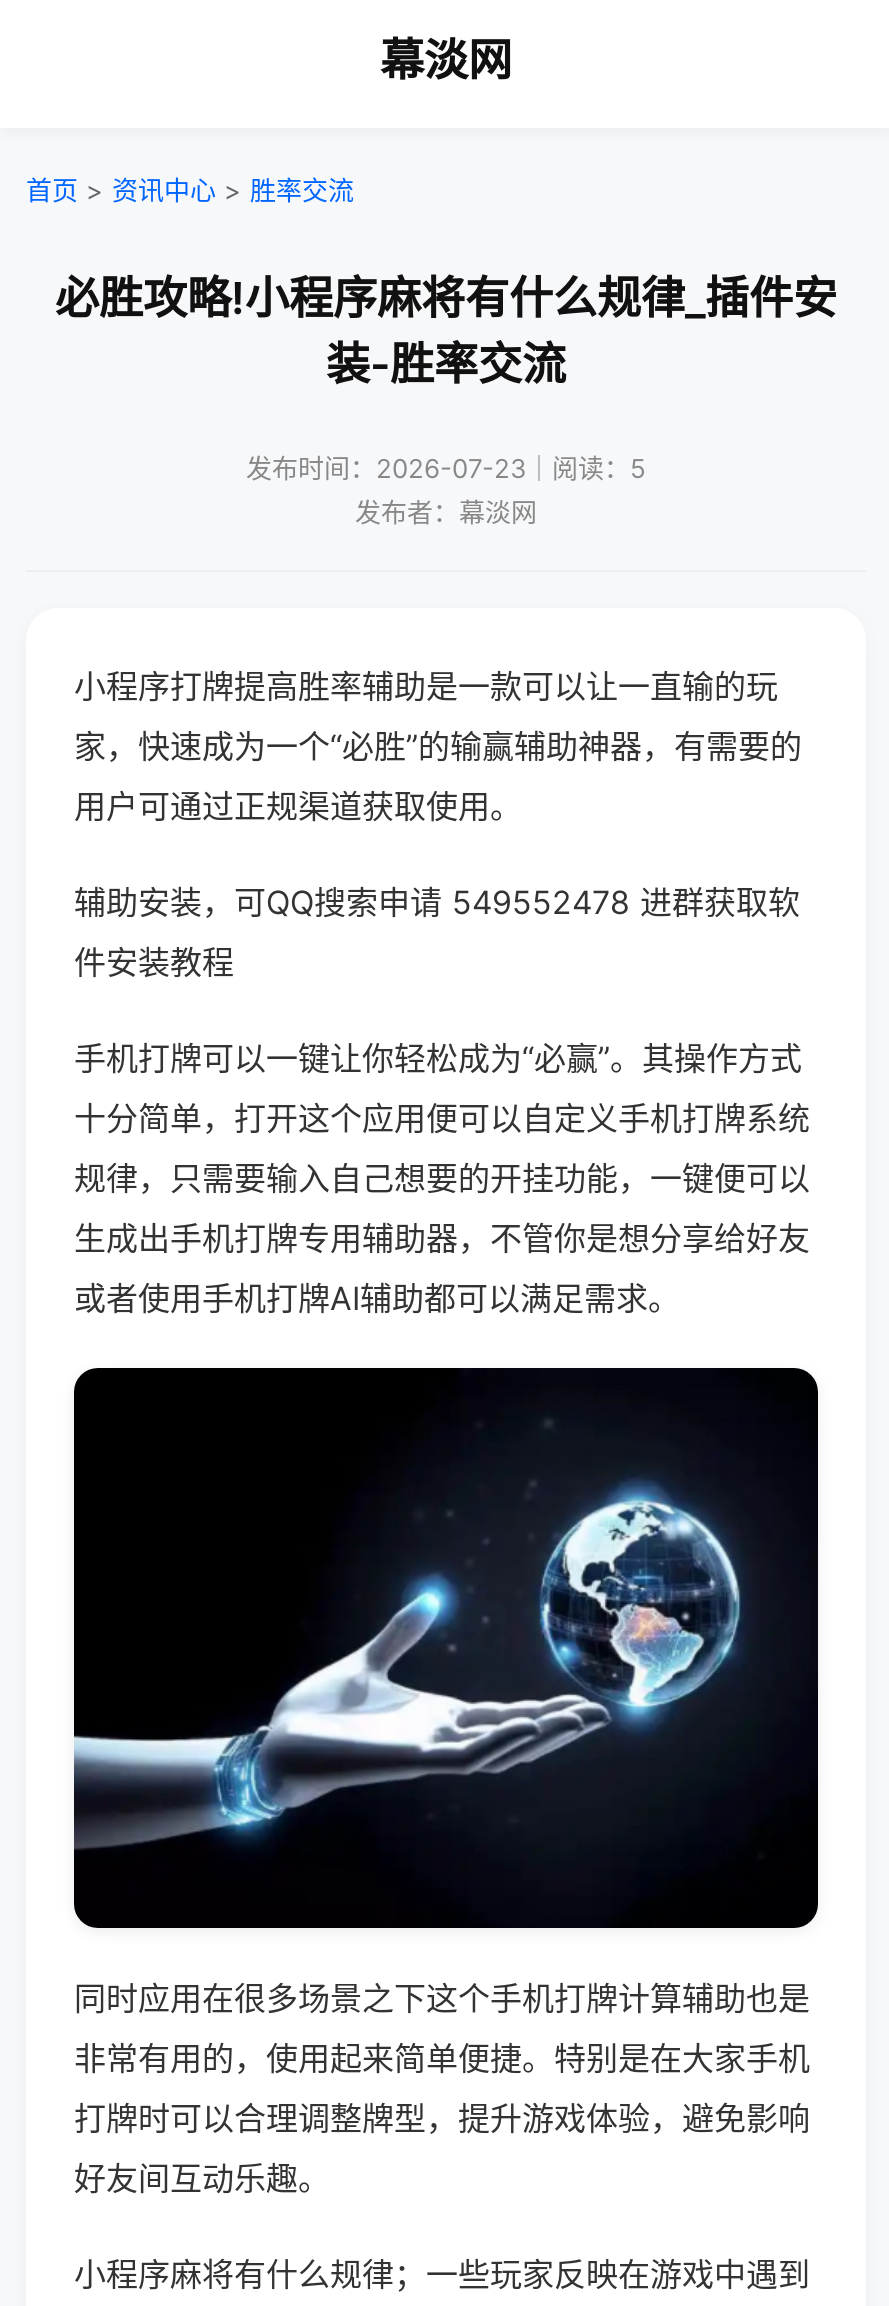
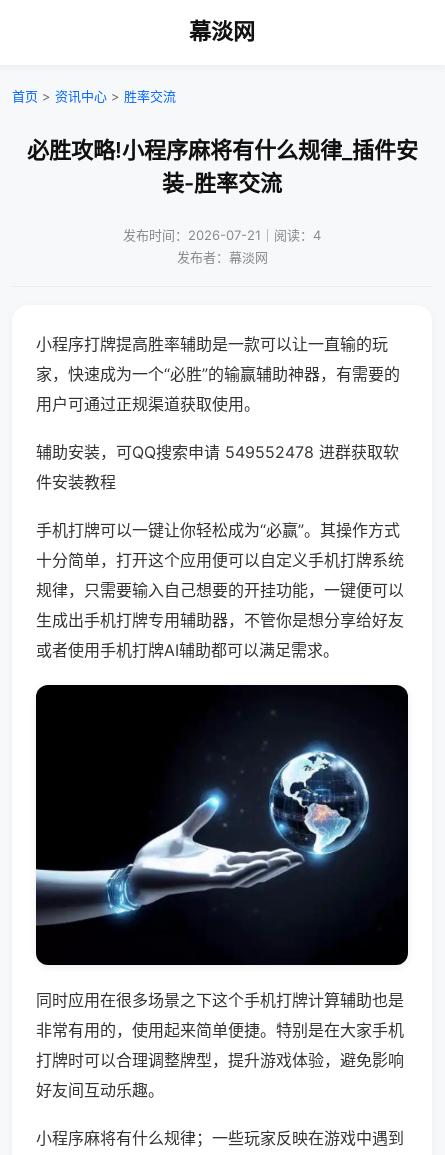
[246,452,646,484] 发布时间：2026-07-23｜阅读：5 -> [123,227,321,243] 发布时间：2026-07-21｜阅读：4

